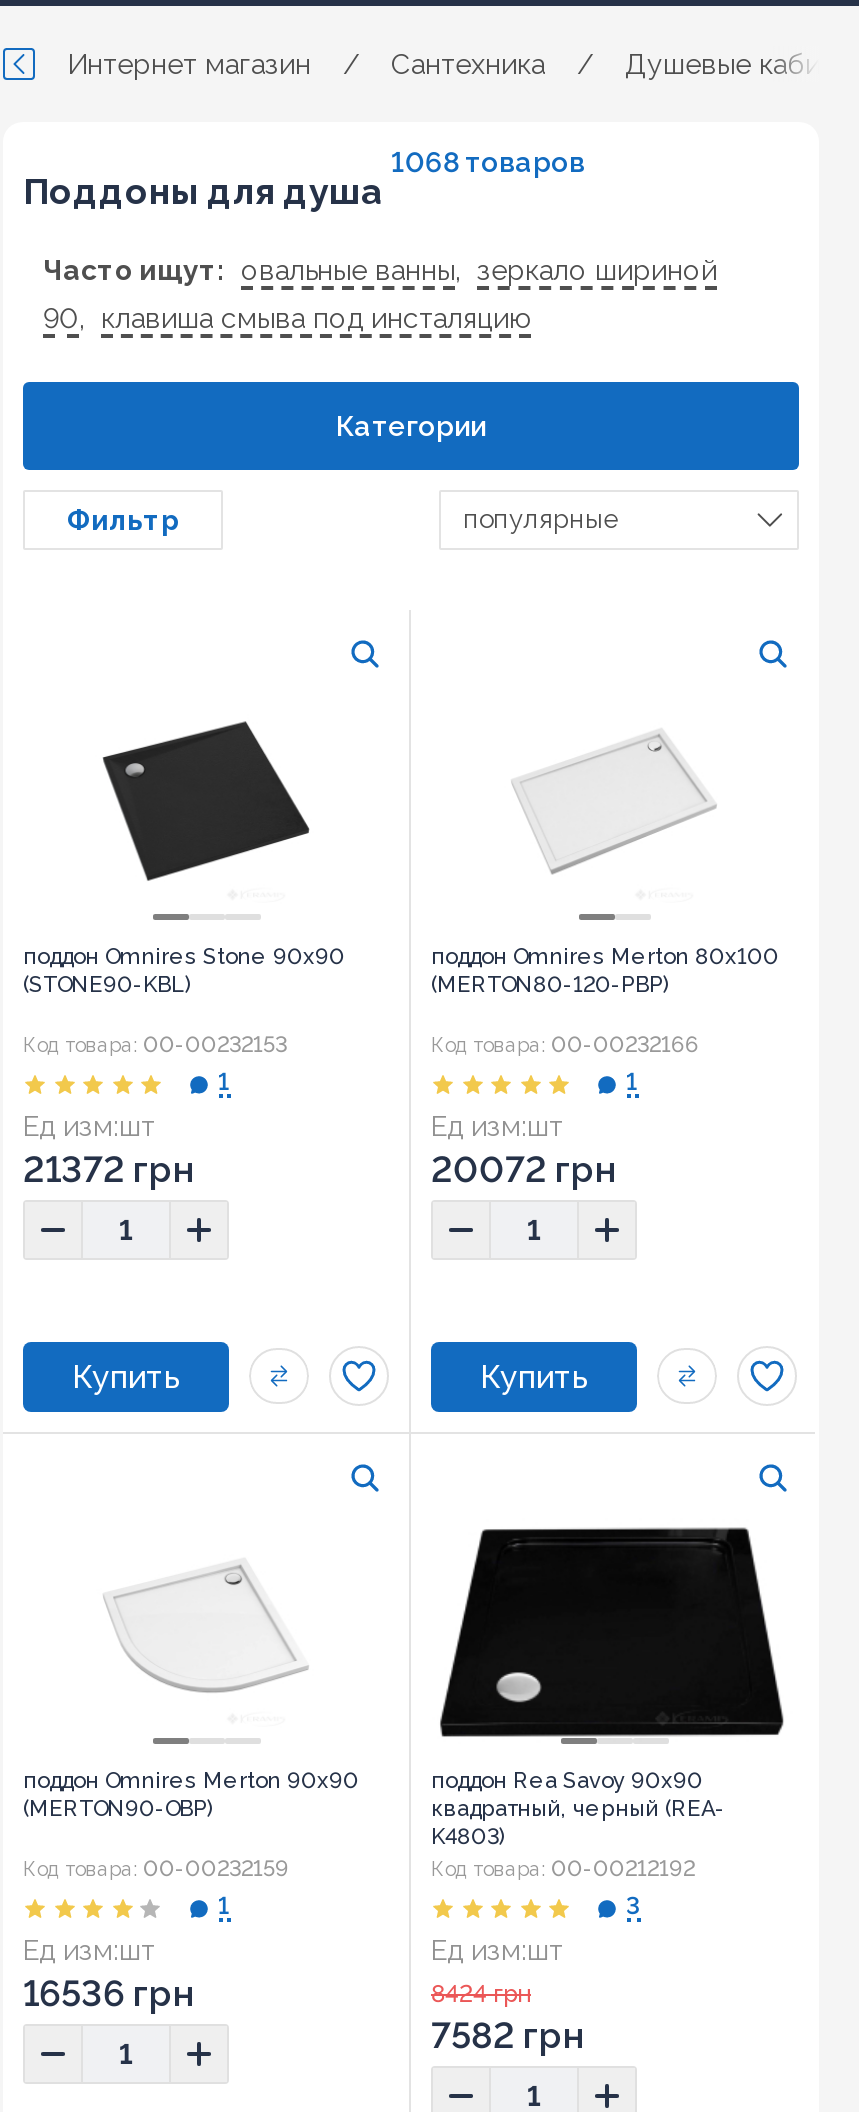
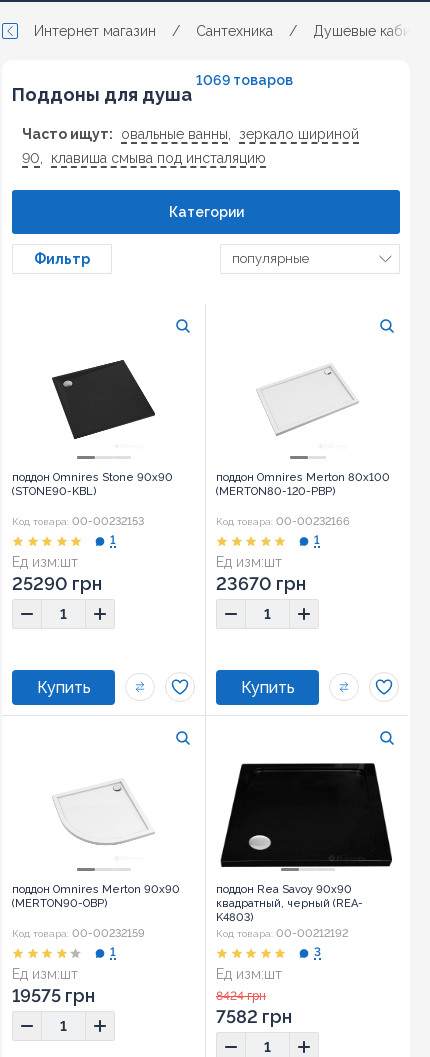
[391,146,585,178] 1068 товаров -> [196,72,293,88] 1069 товаров
[23,1148,193,1190] 21372 грн -> [12,573,102,594] 25290 грн
[431,1148,615,1190] 20072 грн -> [216,573,306,594] 23670 грн
[23,1972,193,2014] 16536 грн -> [12,985,95,1006] 19575 грн

